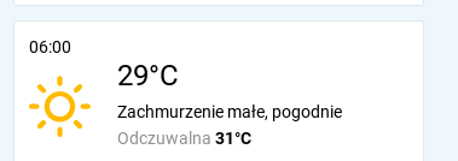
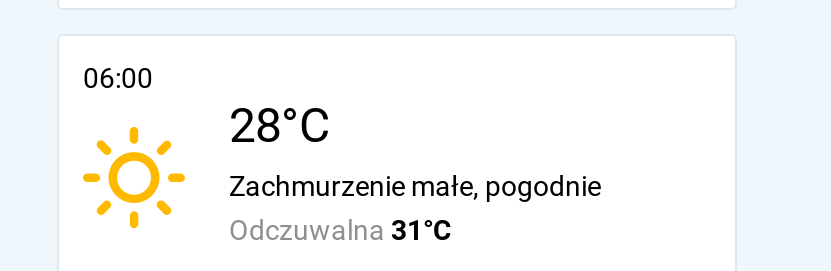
[117,59,179,93] 29°C -> [229,98,331,154] 28°C

